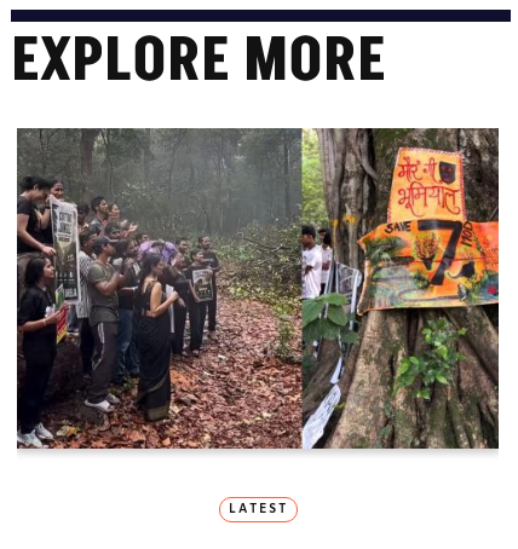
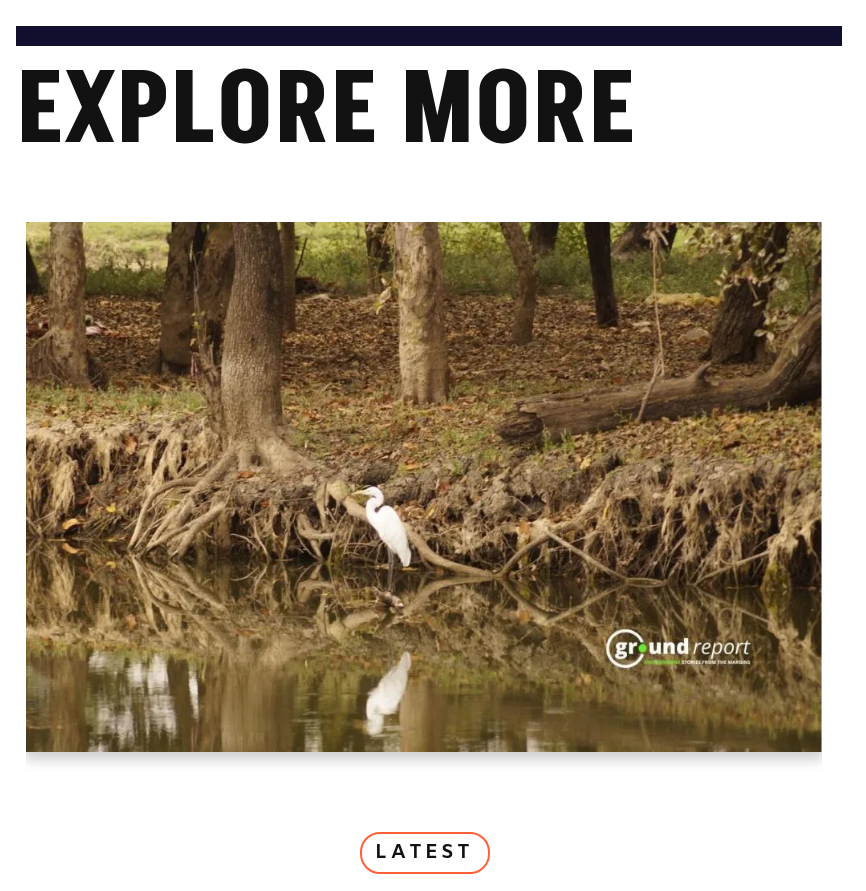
[16,127,500,450] [image] -> [24,220,824,754] [image]

